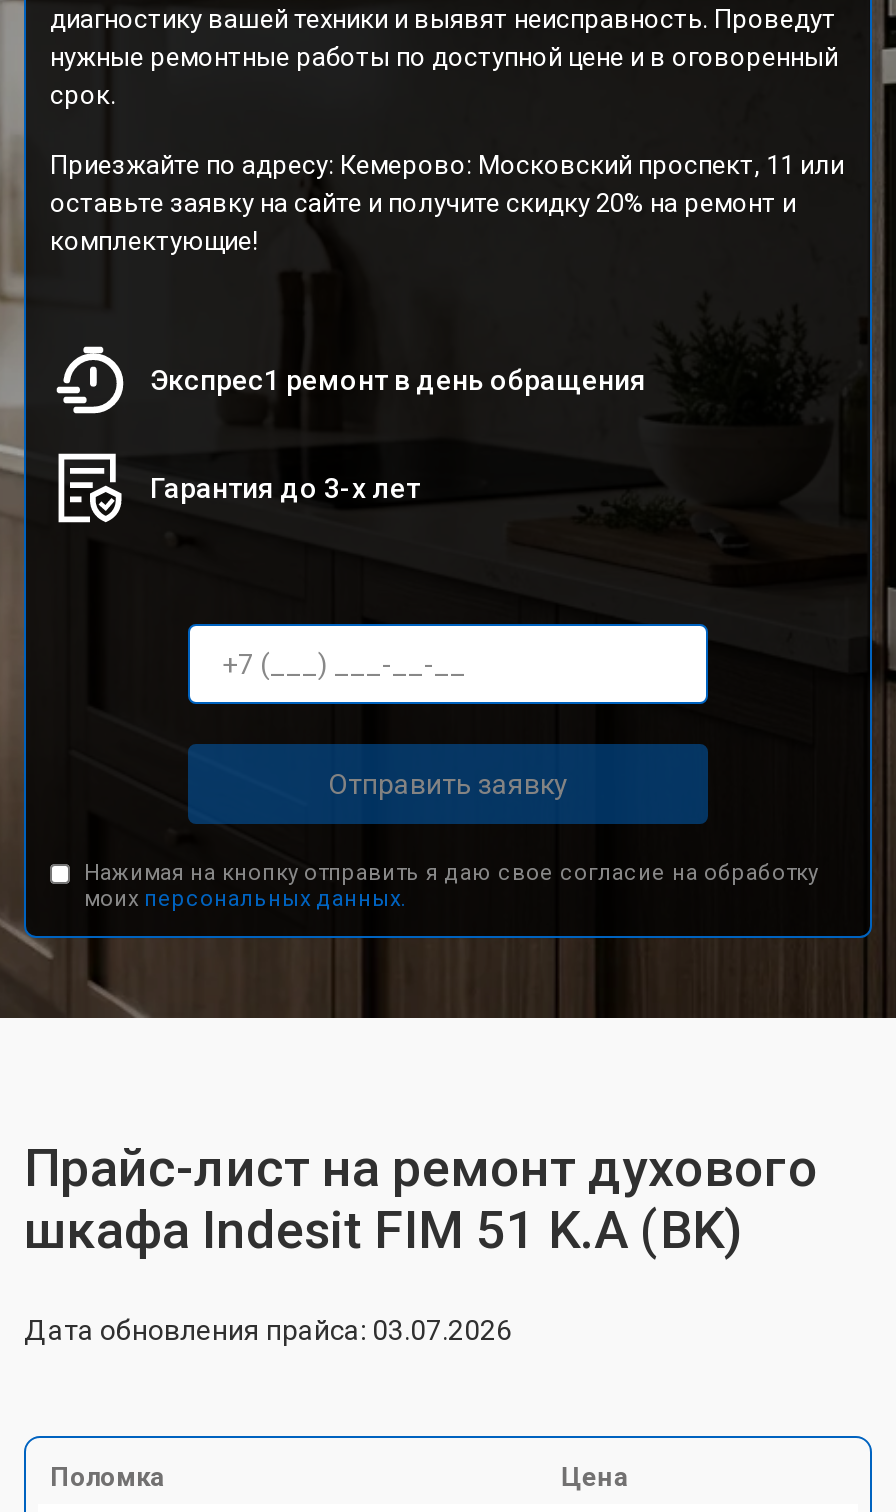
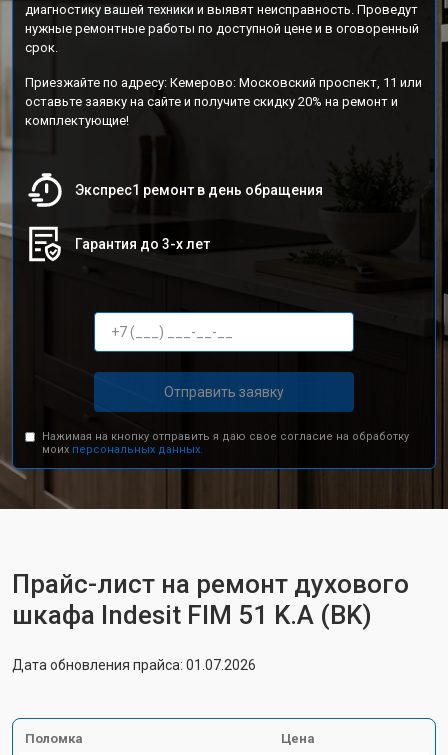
[24,1314,512,1346] Дата обновления прайса: 03.07.2026 -> [12,657,256,673] Дата обновления прайса: 01.07.2026

